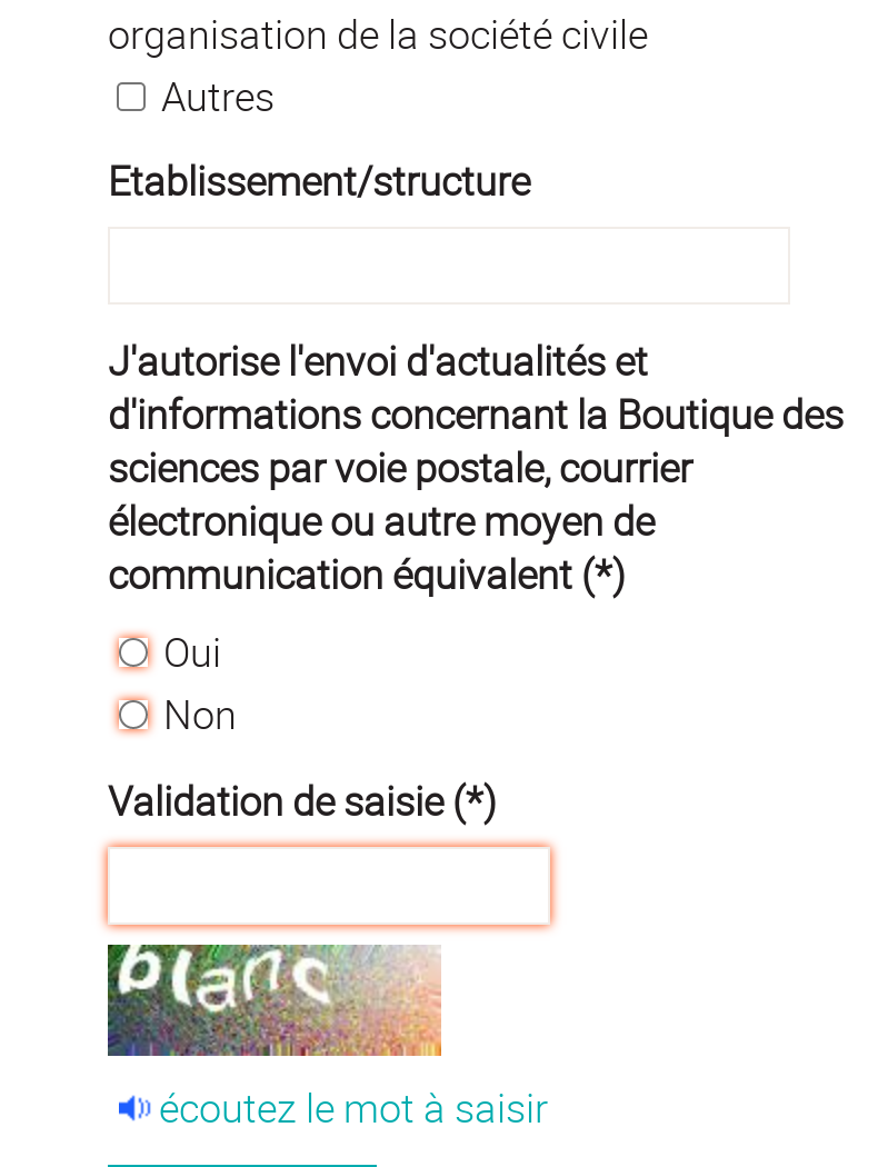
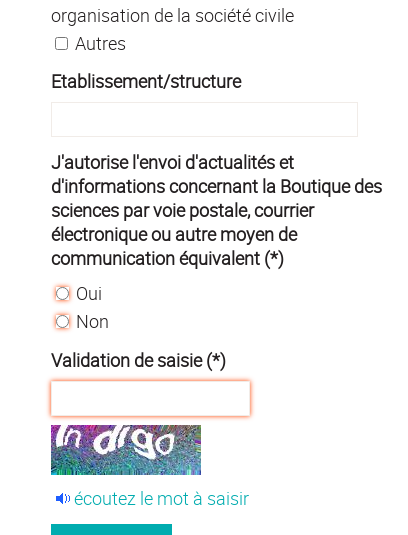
[106,942,443,1058] [image] -> [50,424,202,476] [image]

